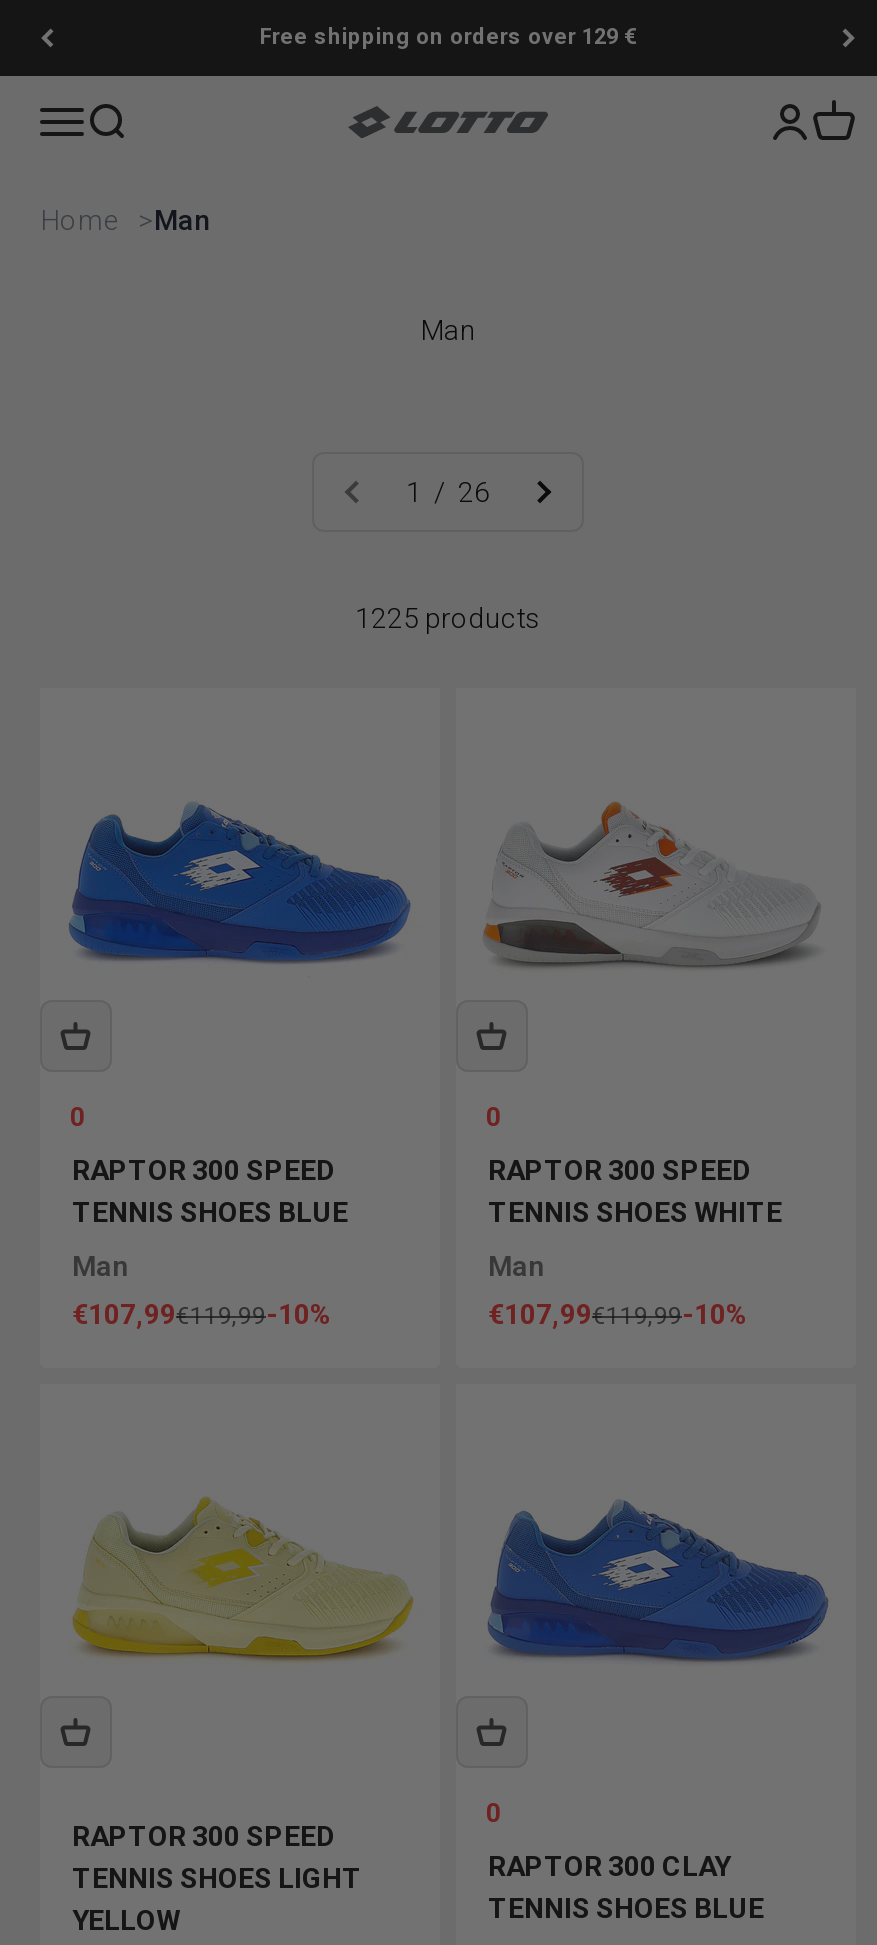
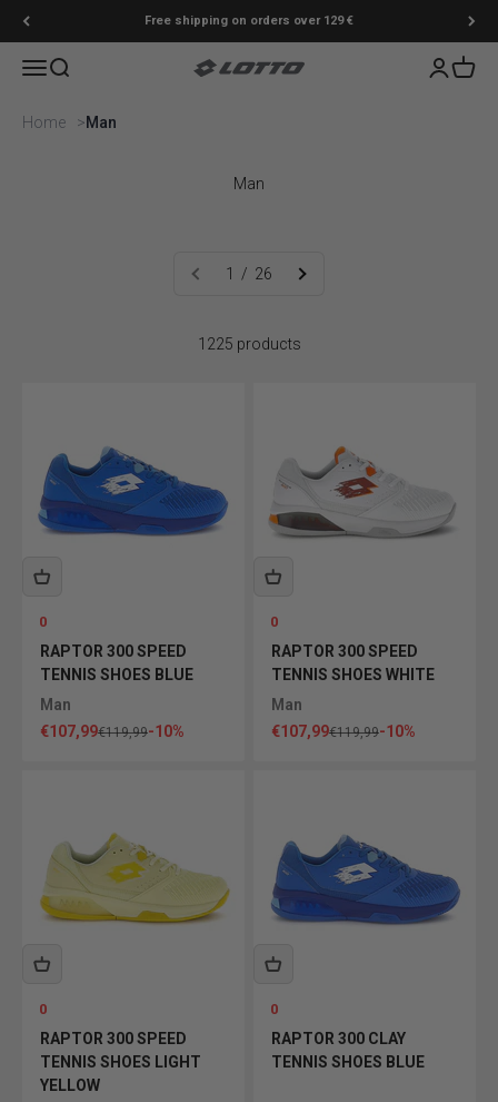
none -> [39,1001,47,1017] 0

